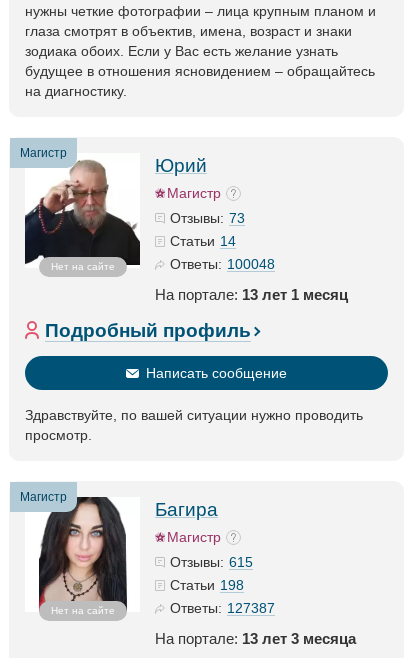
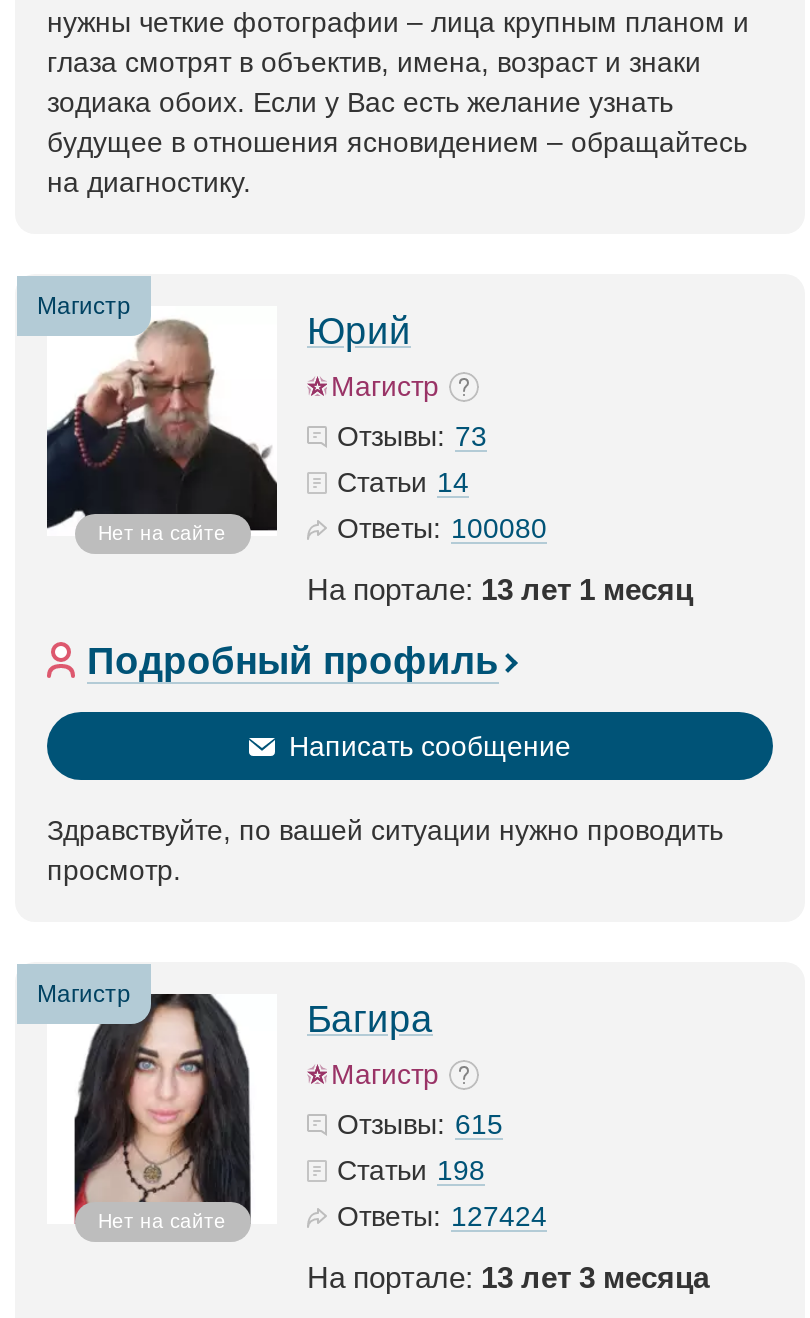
[170,255,275,272] Ответы: 100048 -> [337,511,547,544] Ответы: 100080
[170,599,275,616] Ответы: 127387 -> [337,1199,547,1232] Ответы: 127424

